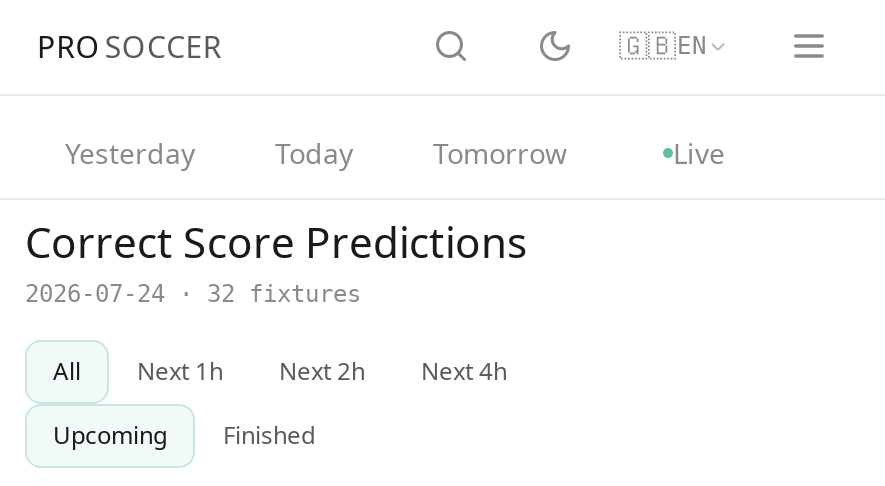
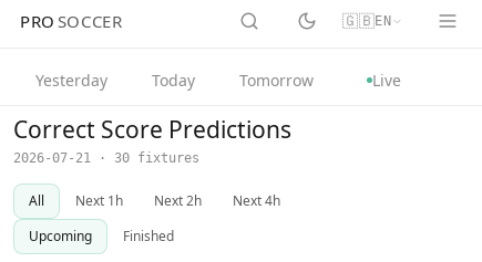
[25,280,361,308] 2026-07-24 · 32 fixtures -> [13,150,199,166] 2026-07-21 · 30 fixtures

